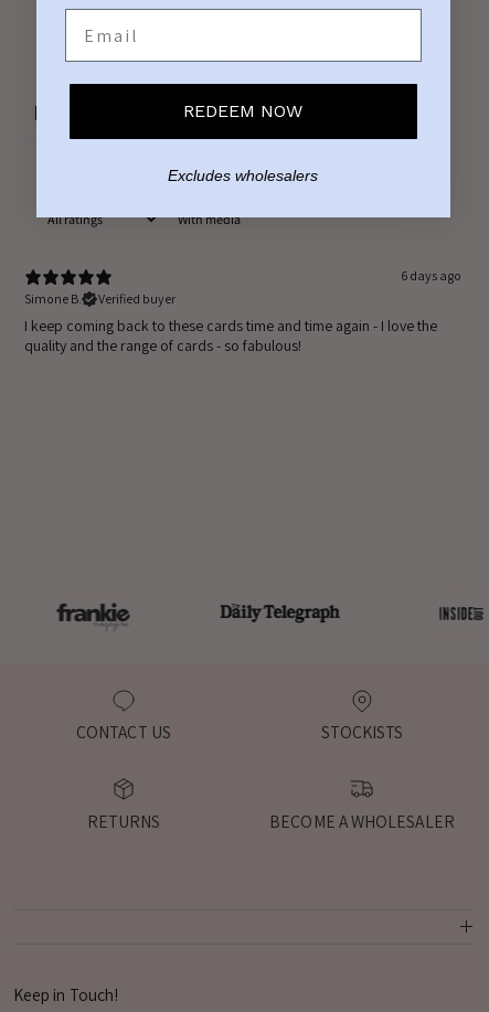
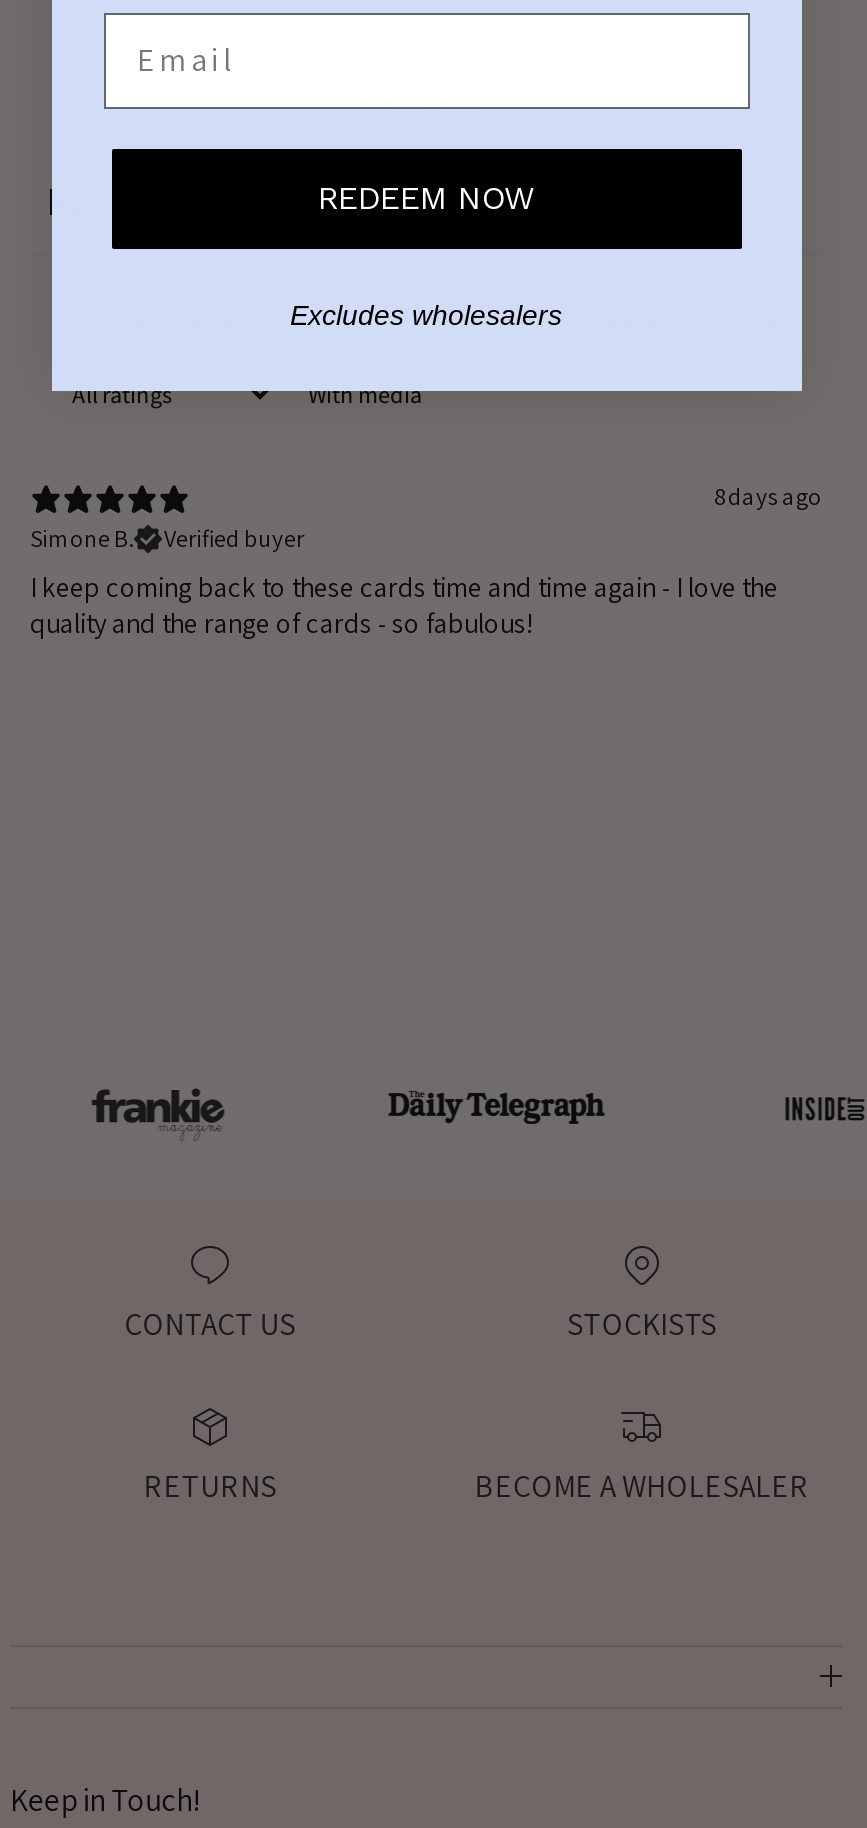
[401,267,461,283] 6 days ago -> [714,481,822,511] 8 days ago

